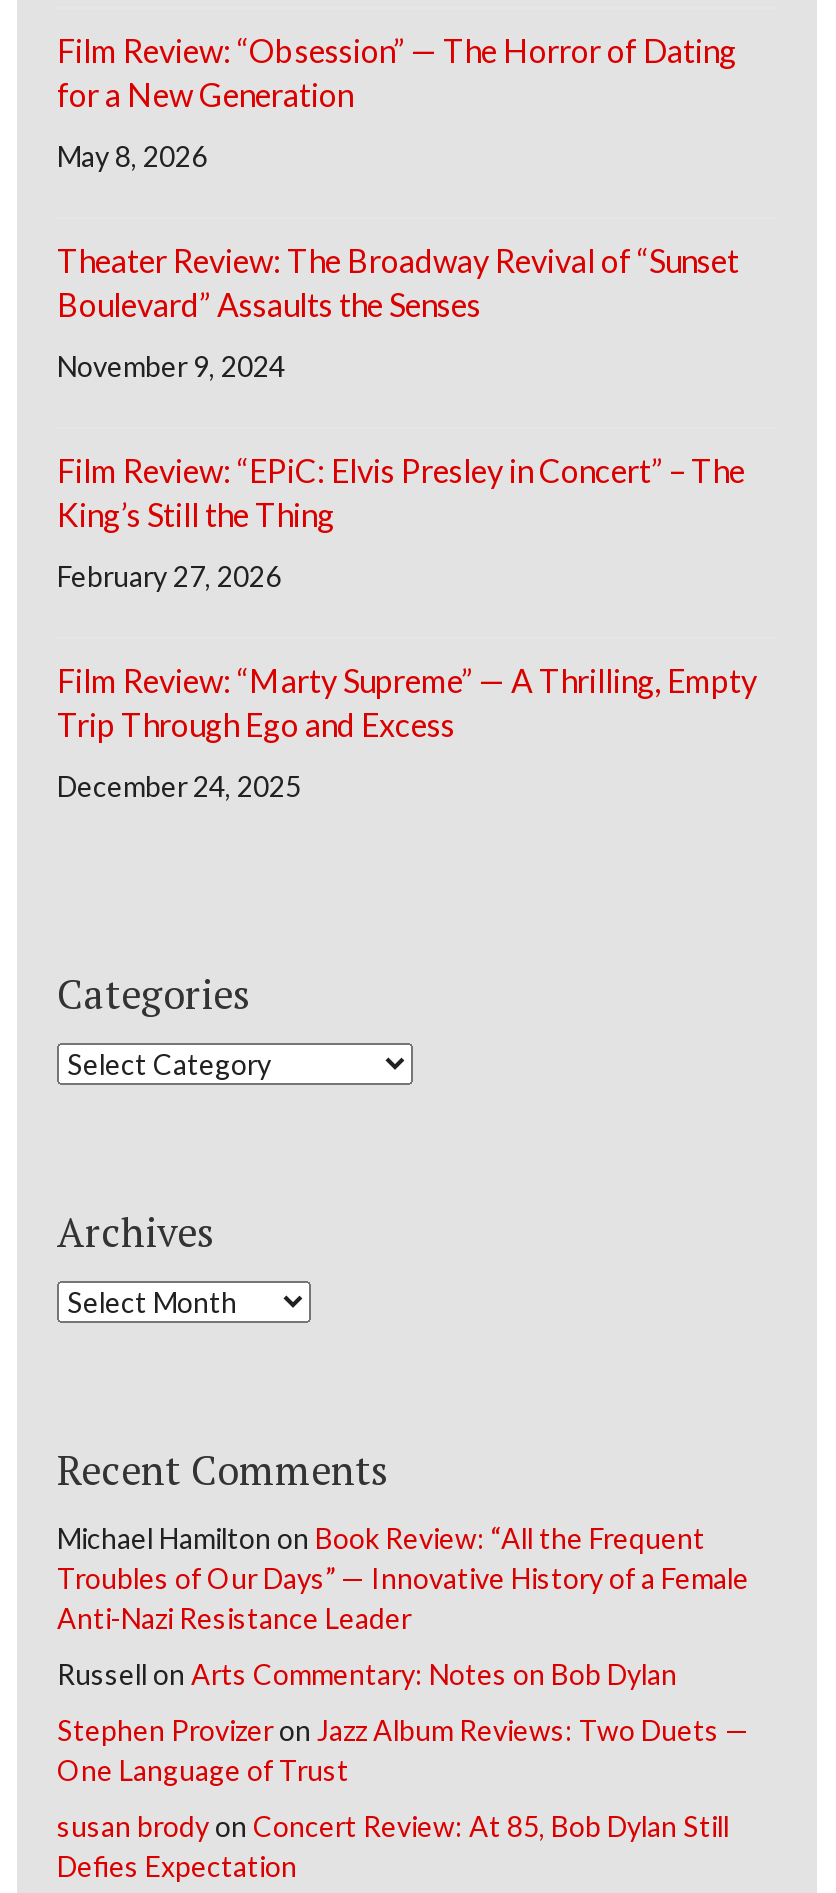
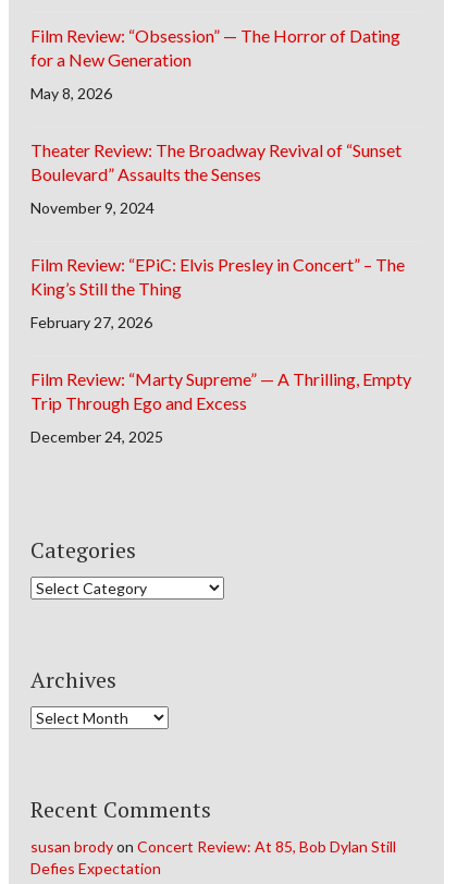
[57,1520,749,1786] Michael Hamilton on Book Review: “All the Frequent | Troubles of Our Days” — Innovative History of a Female | Anti-Nazi Resistance Leader | Russell on Arts Commentary: Notes on Bob Dylan | Stephen Provizer on Jazz Album Reviews: Two Duets — | One Language of Trust -> none

